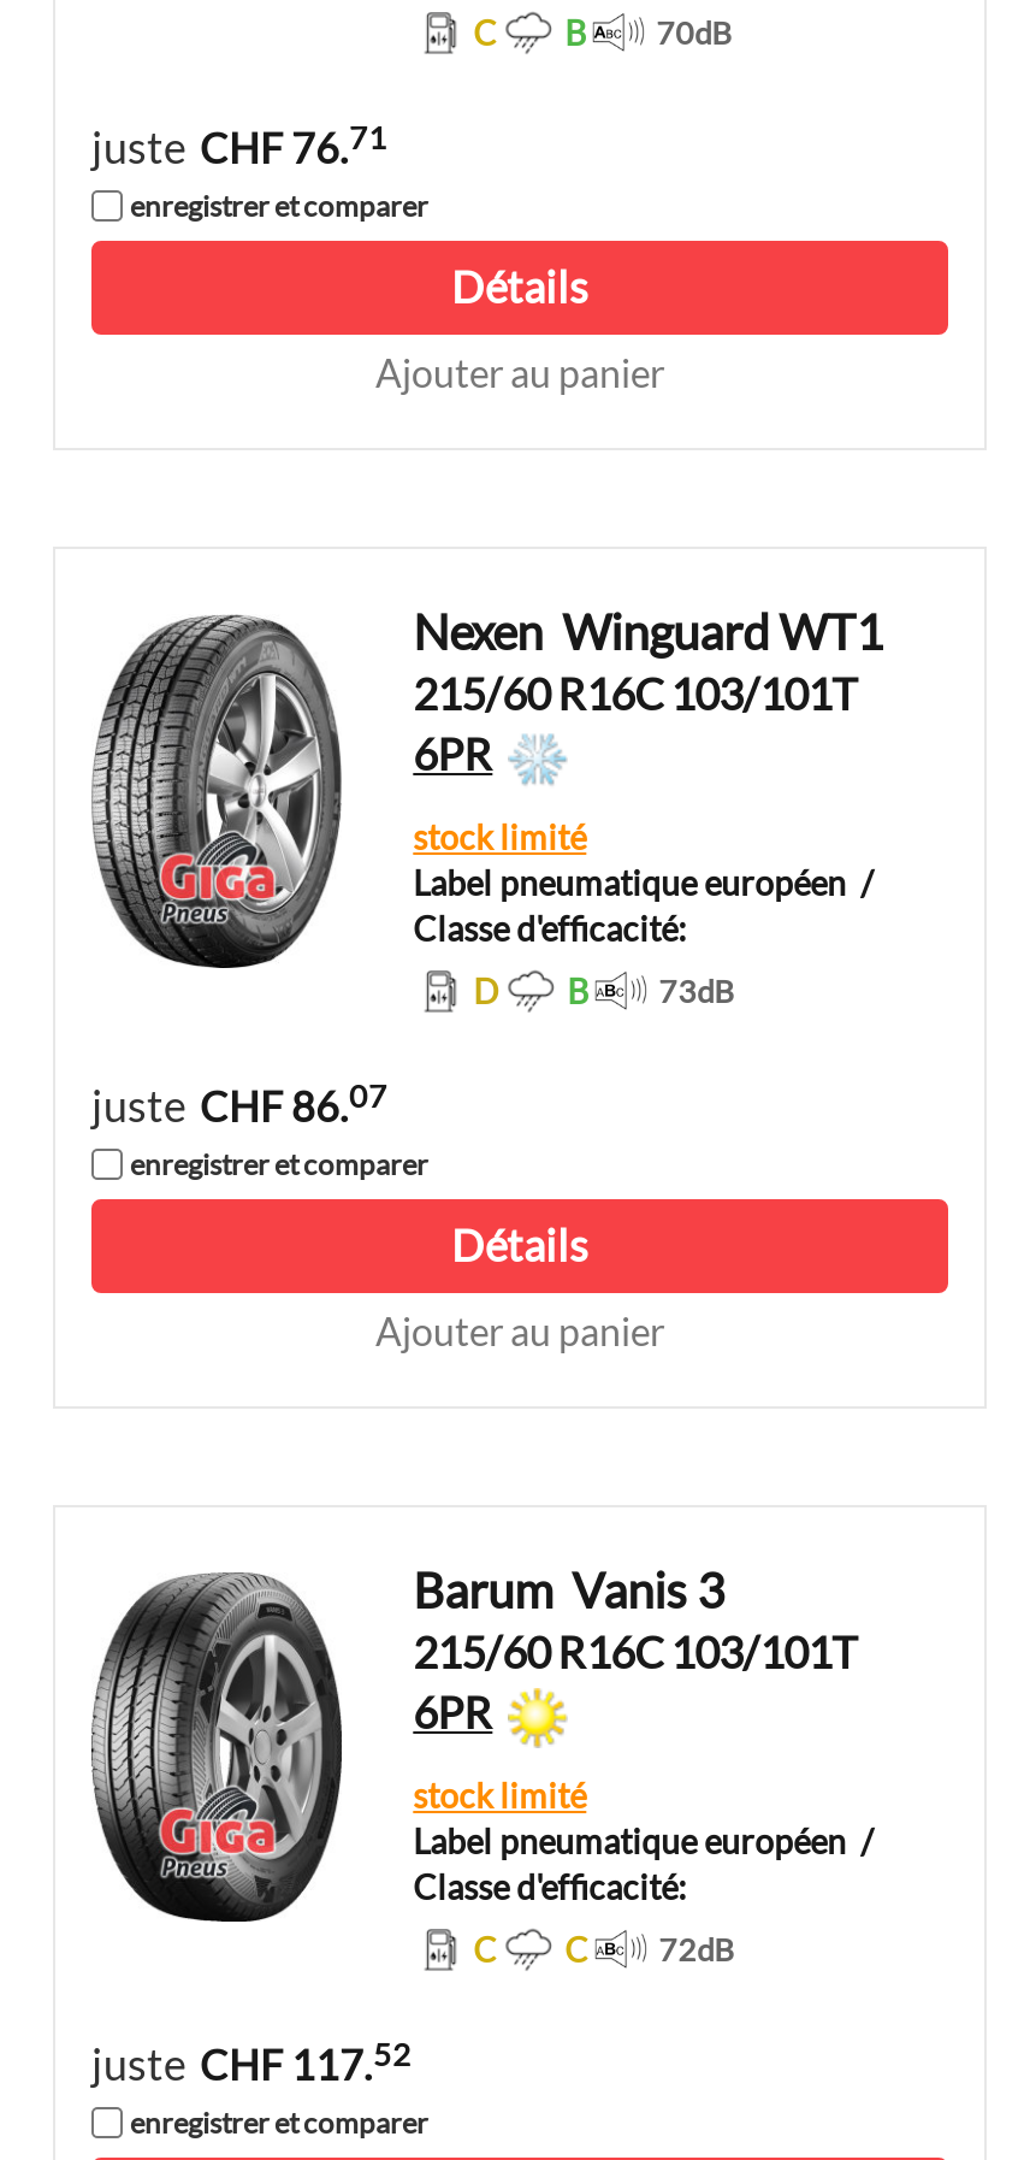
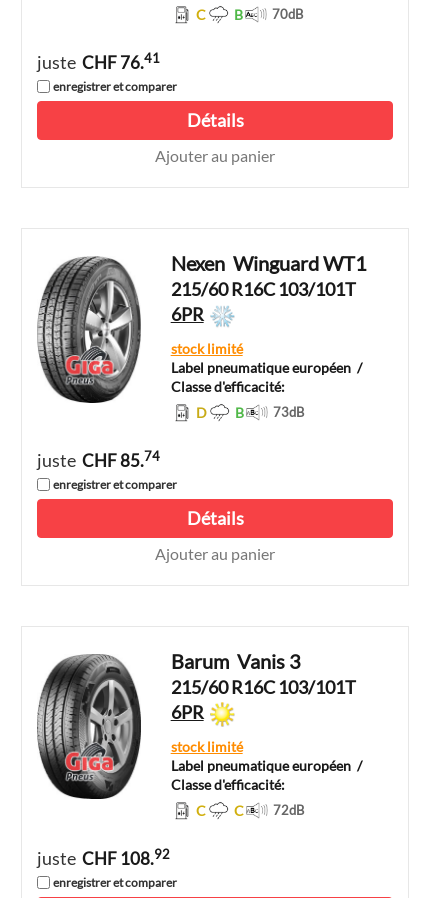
[91,118,387,174] juste CHF 76.71 -> [37,50,160,73] juste CHF 76.41
[91,1076,387,1132] juste CHF 86.07 -> [37,448,160,471] juste CHF 85.74
[91,2034,412,2090] juste CHF 117.52 -> [37,846,170,869] juste CHF 108.92

